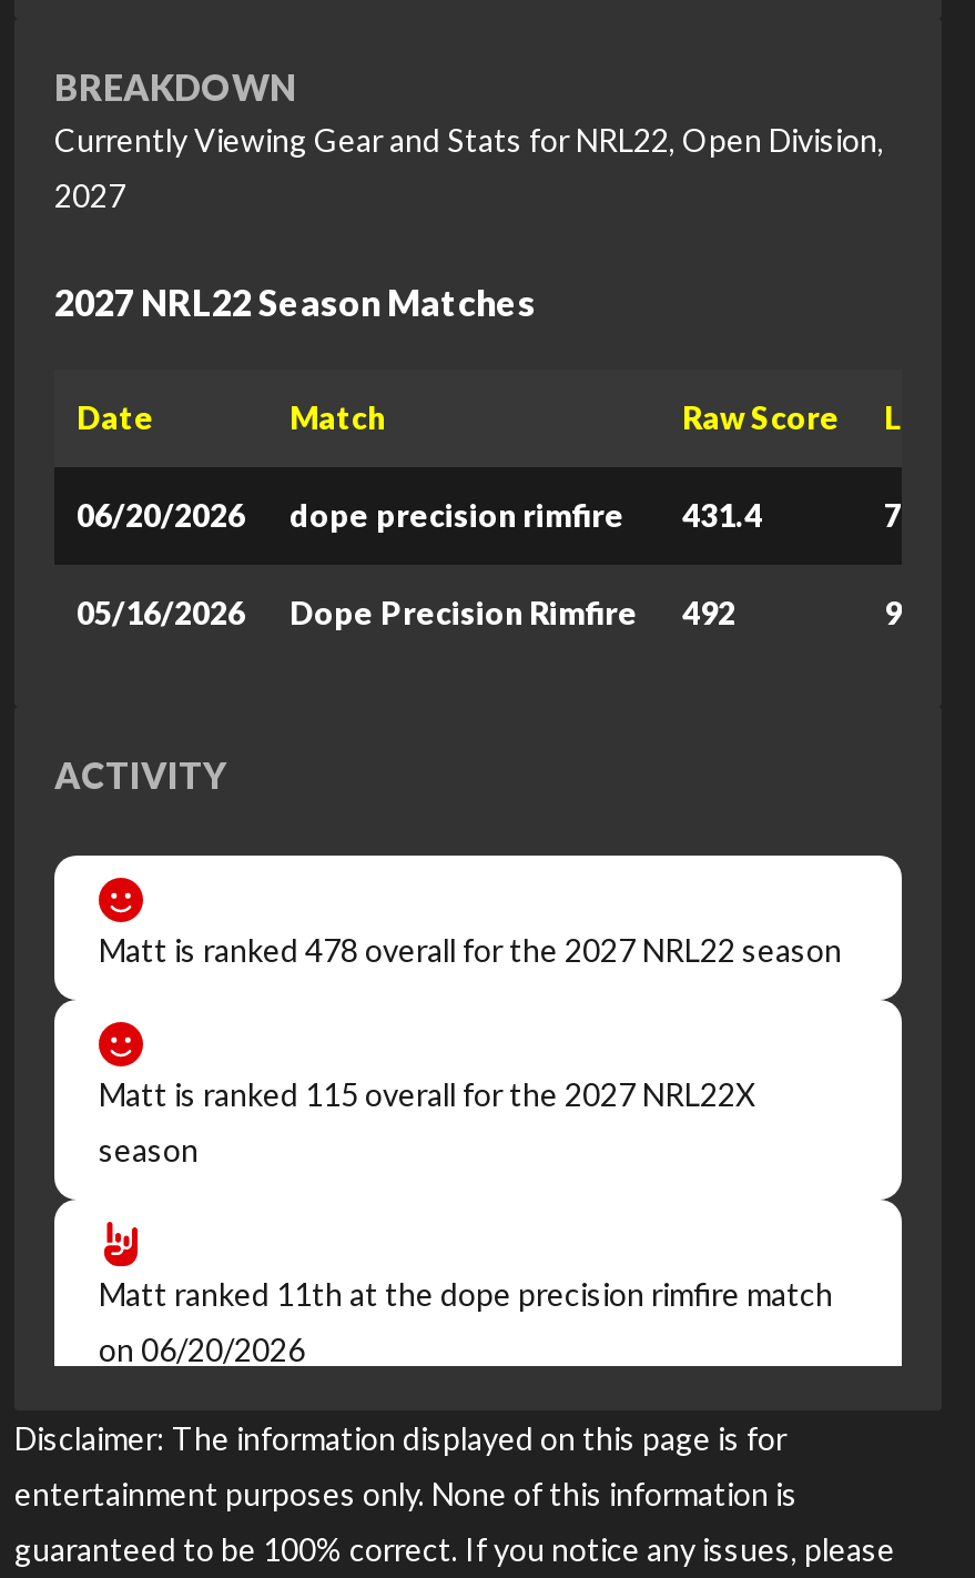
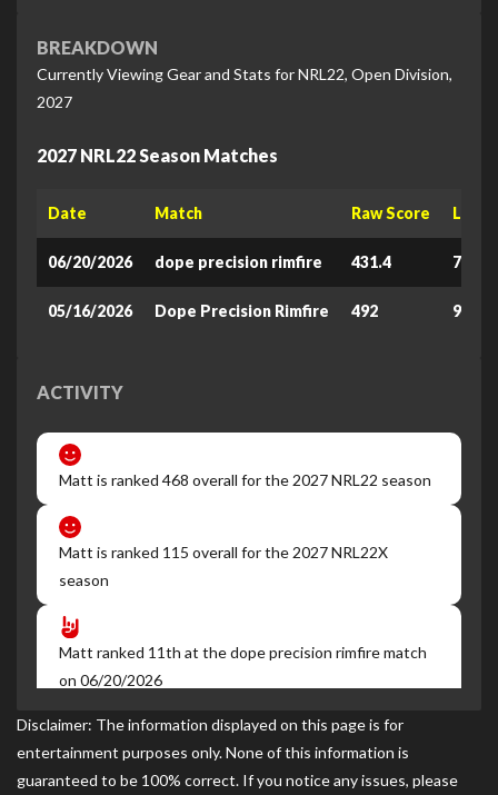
[99,931,842,969] Matt is ranked 478 overall for the 2027 NRL22 season -> [59,470,431,489] Matt is ranked 468 overall for the 2027 NRL22 season

